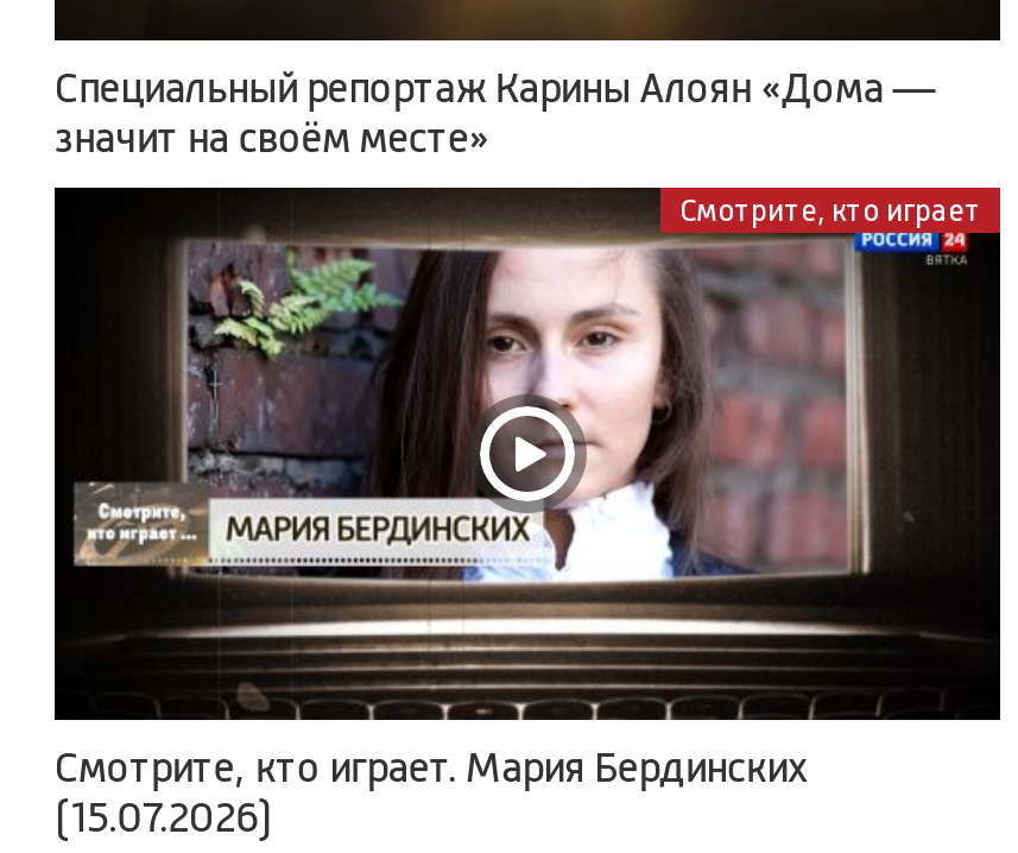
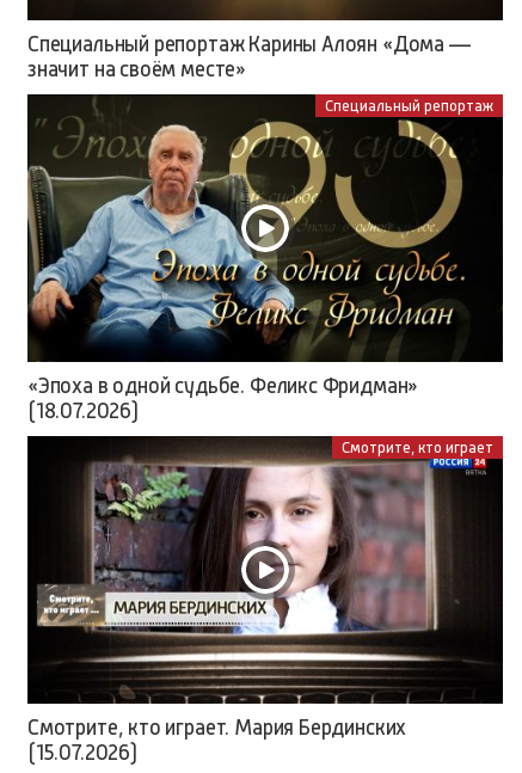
none -> [26,96,493,361] [image] | Специальный репортаж
none -> [27,374,418,423] «Эпоха в одной судьбе. Феликс Фридман» | (18.07.2026)

